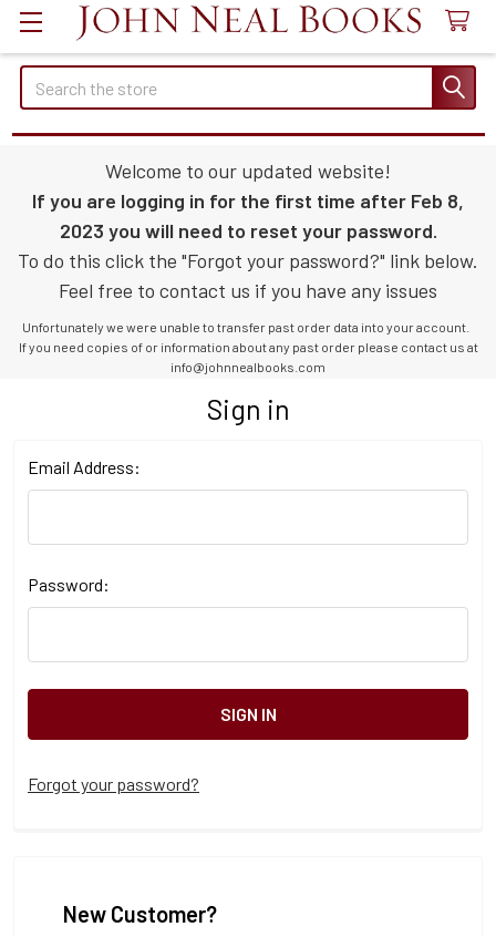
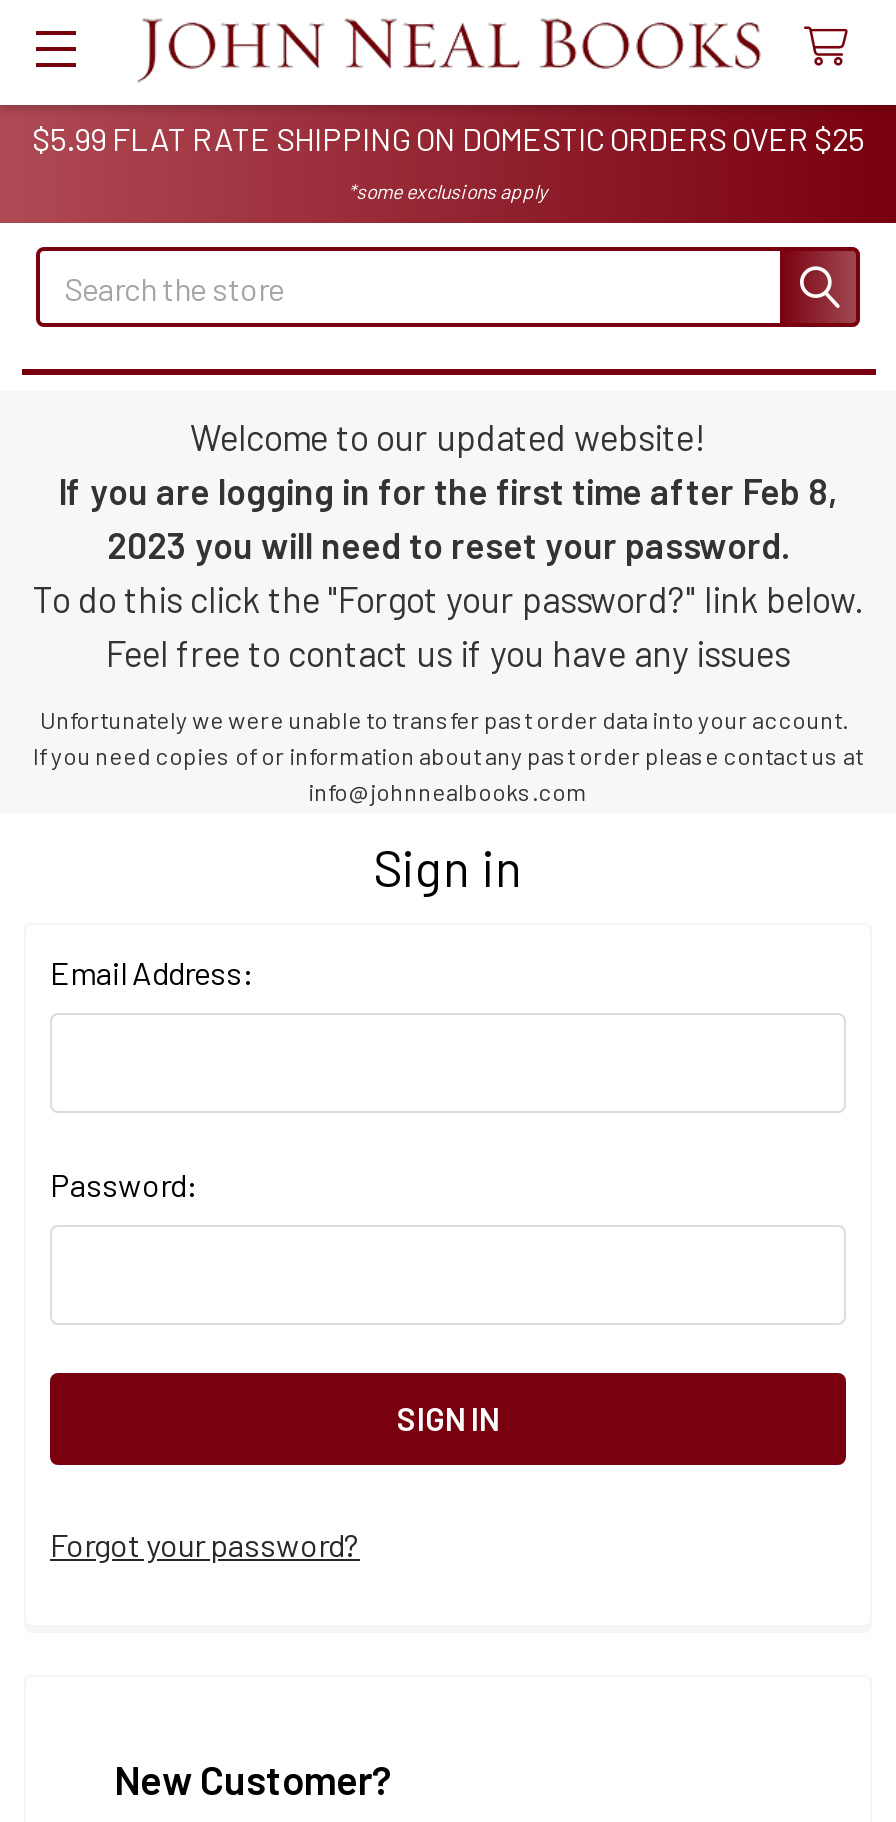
none -> [32,119,864,203] $5.99 FLAT RATE SHIPPING ON DOMESTIC ORDERS OVER $25 | *some exclusions apply

